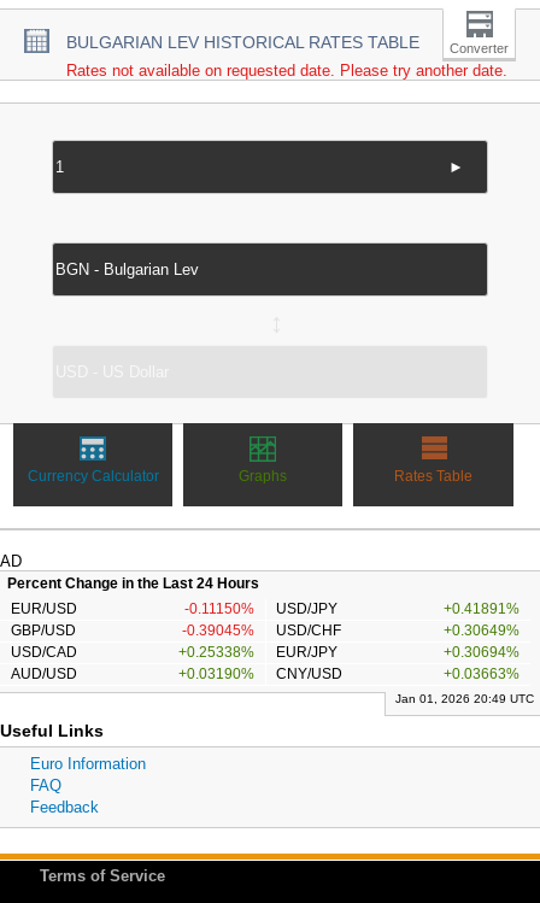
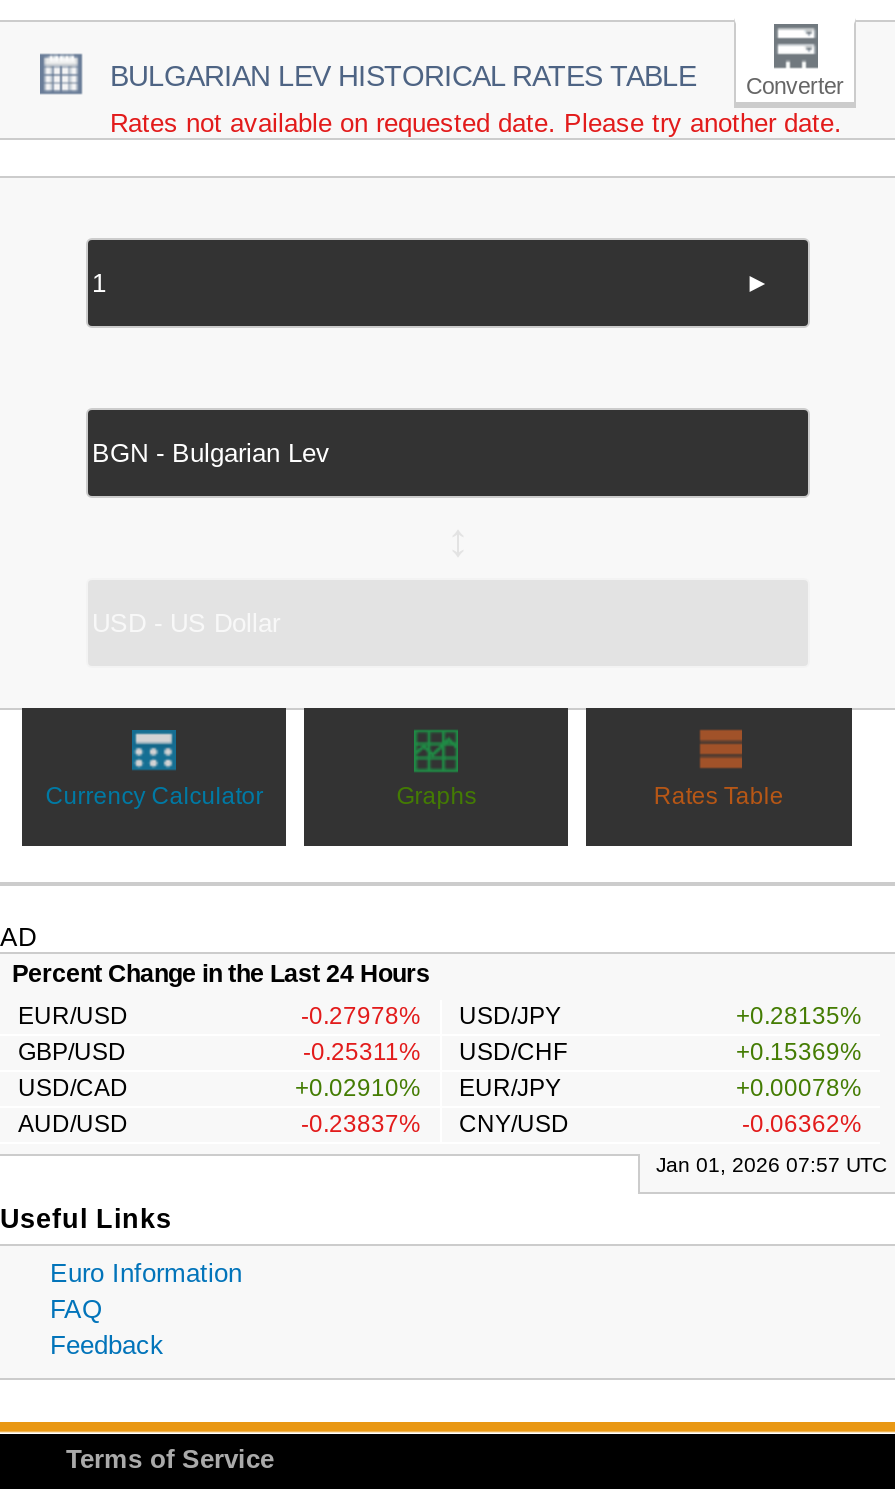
[184,600,338,617] -0.11150% USD/JPY -> [301,1002,561,1030] -0.27978% USD/JPY
[444,600,520,617] +0.41891% -> [736,1002,862,1030] +0.28135%
[181,622,342,639] -0.39045% USD/CHF -> [303,1038,567,1066] -0.25311% USD/CHF
[444,622,520,639] +0.30649% -> [736,1038,862,1066] +0.15369%
[178,644,338,661] +0.25338% EUR/JPY -> [295,1074,561,1102] +0.02910% EUR/JPY
[444,644,520,661] +0.30694% -> [736,1074,862,1102] +0.00078%
[178,665,343,682] +0.03190% CNY/USD -> [301,1110,569,1138] -0.23837% CNY/USD
[444,665,520,682] +0.03663% -> [742,1110,862,1138] -0.06362%
[395,692,534,705] Jan 01, 2026 20:49 UTC -> [656,1154,886,1176] Jan 01, 2026 07:57 UTC

